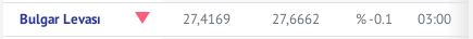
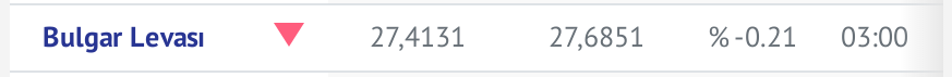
[183,10,231,28] 27,4169 -> [370,18,466,55] 27,4131
[272,10,320,28] 27,6662 -> [549,18,644,55] 27,6851
[355,10,392,28] % -0.1 -> [708,18,797,55] % -0.21

